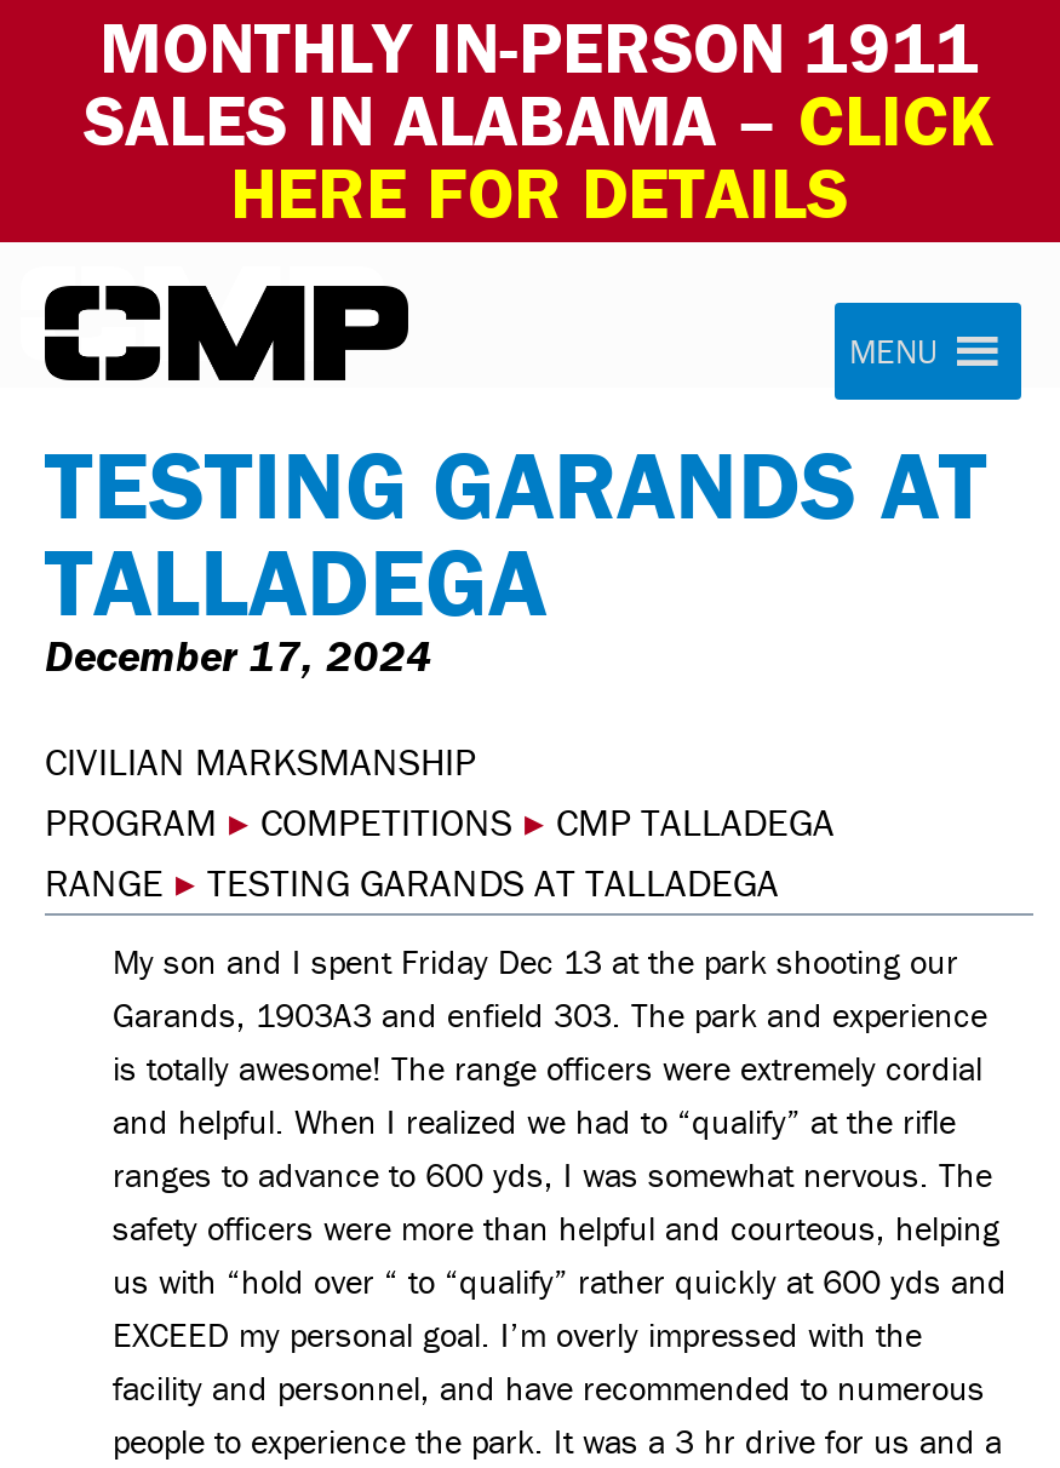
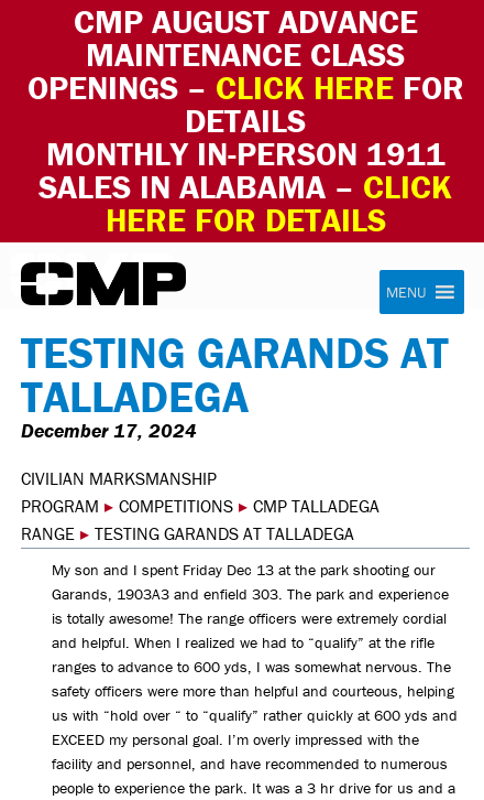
none -> [27,1,464,141] CMP AUGUST ADVANCE | MAINTENANCE CLASS | OPENINGS – CLICK HERE FOR | DETAILS

